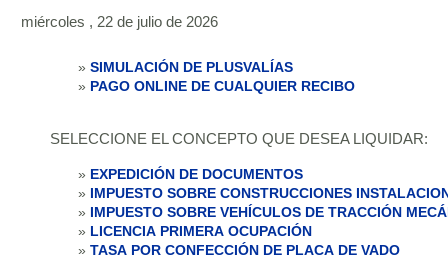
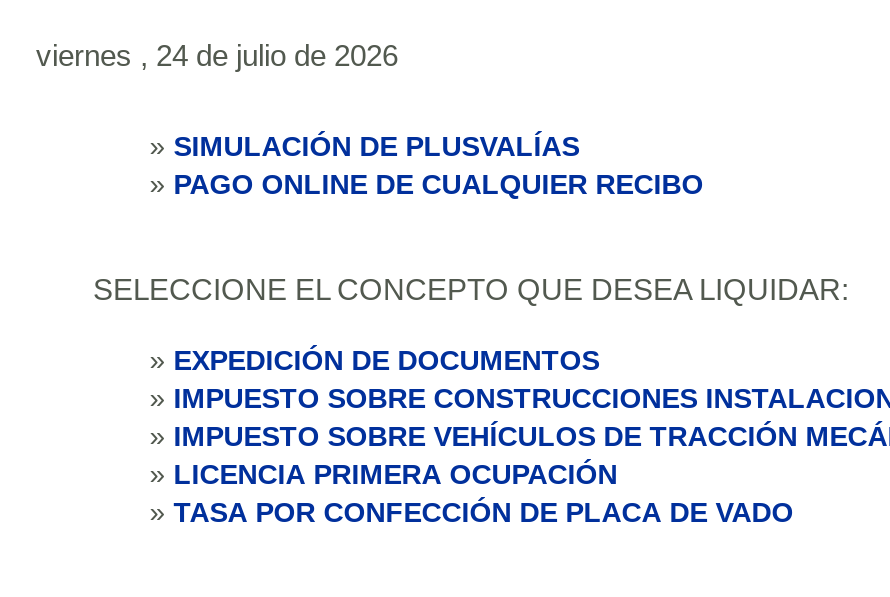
[21,13,218,30] miércoles , 22 de julio de 2026 -> [36,38,398,72] viernes , 24 de julio de 2026

